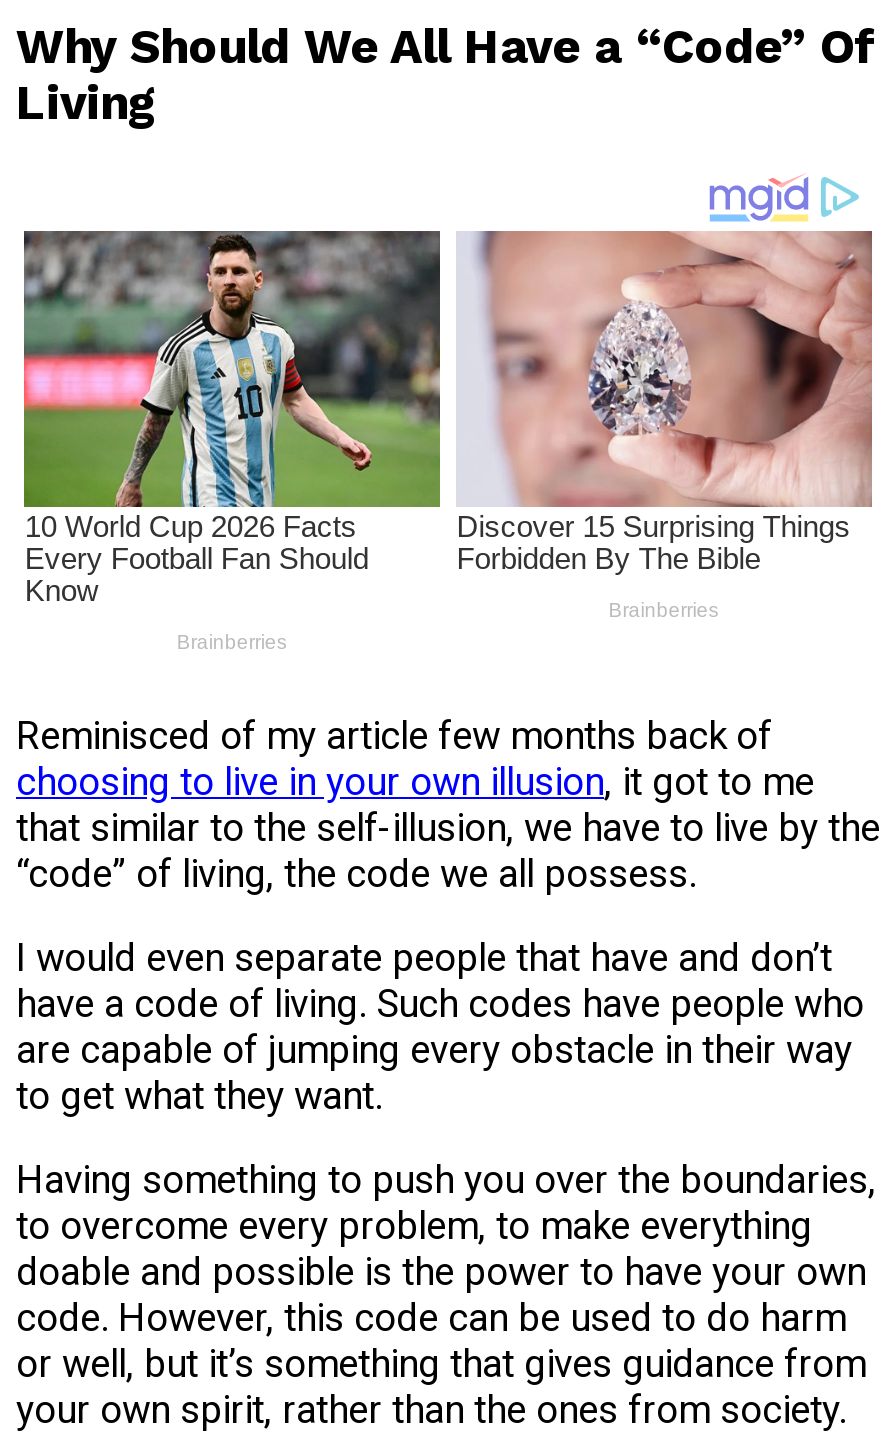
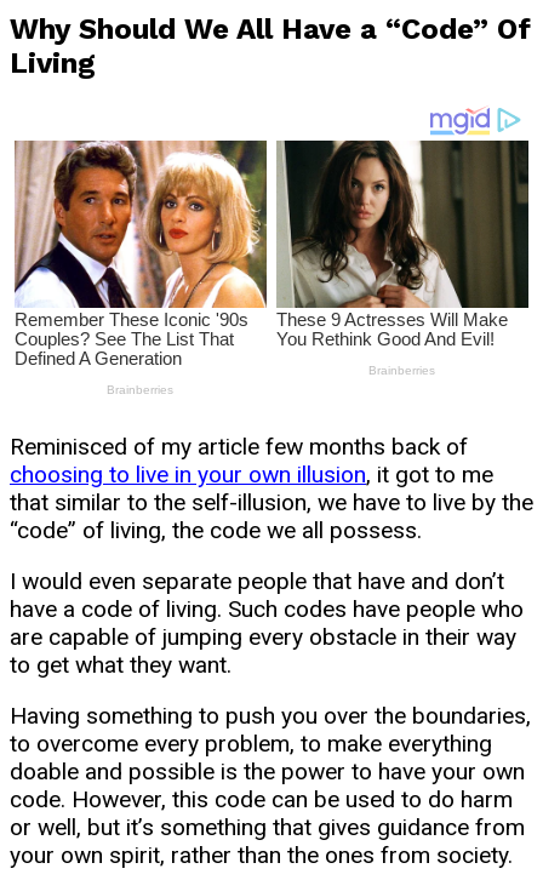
[22,229,442,601] [image] -> [13,139,267,366] [image]
[456,229,874,577] [image] -> [276,139,530,347] [image]

